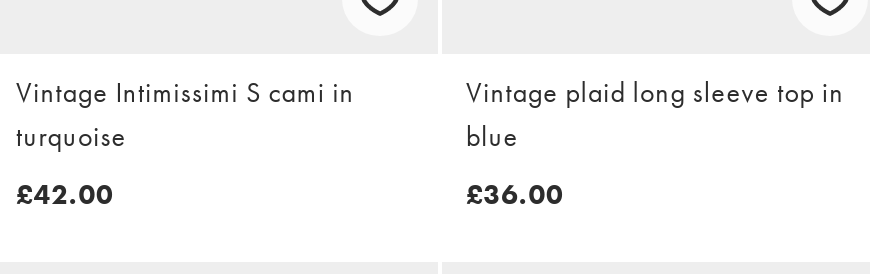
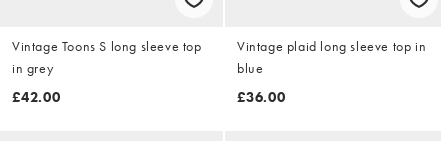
[16,73,355,153] Vintage Intimissimi S cami in | turquoise -> [12,37,202,77] Vintage Toons S long sleeve top | in grey

